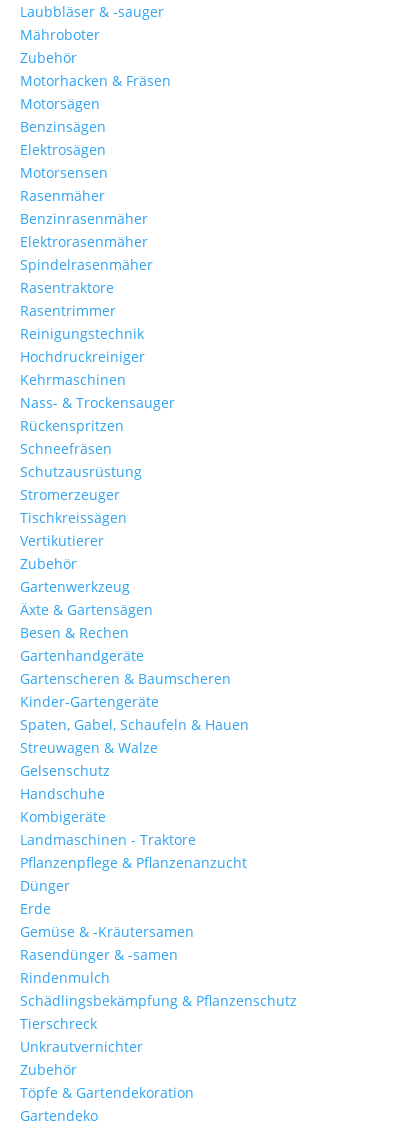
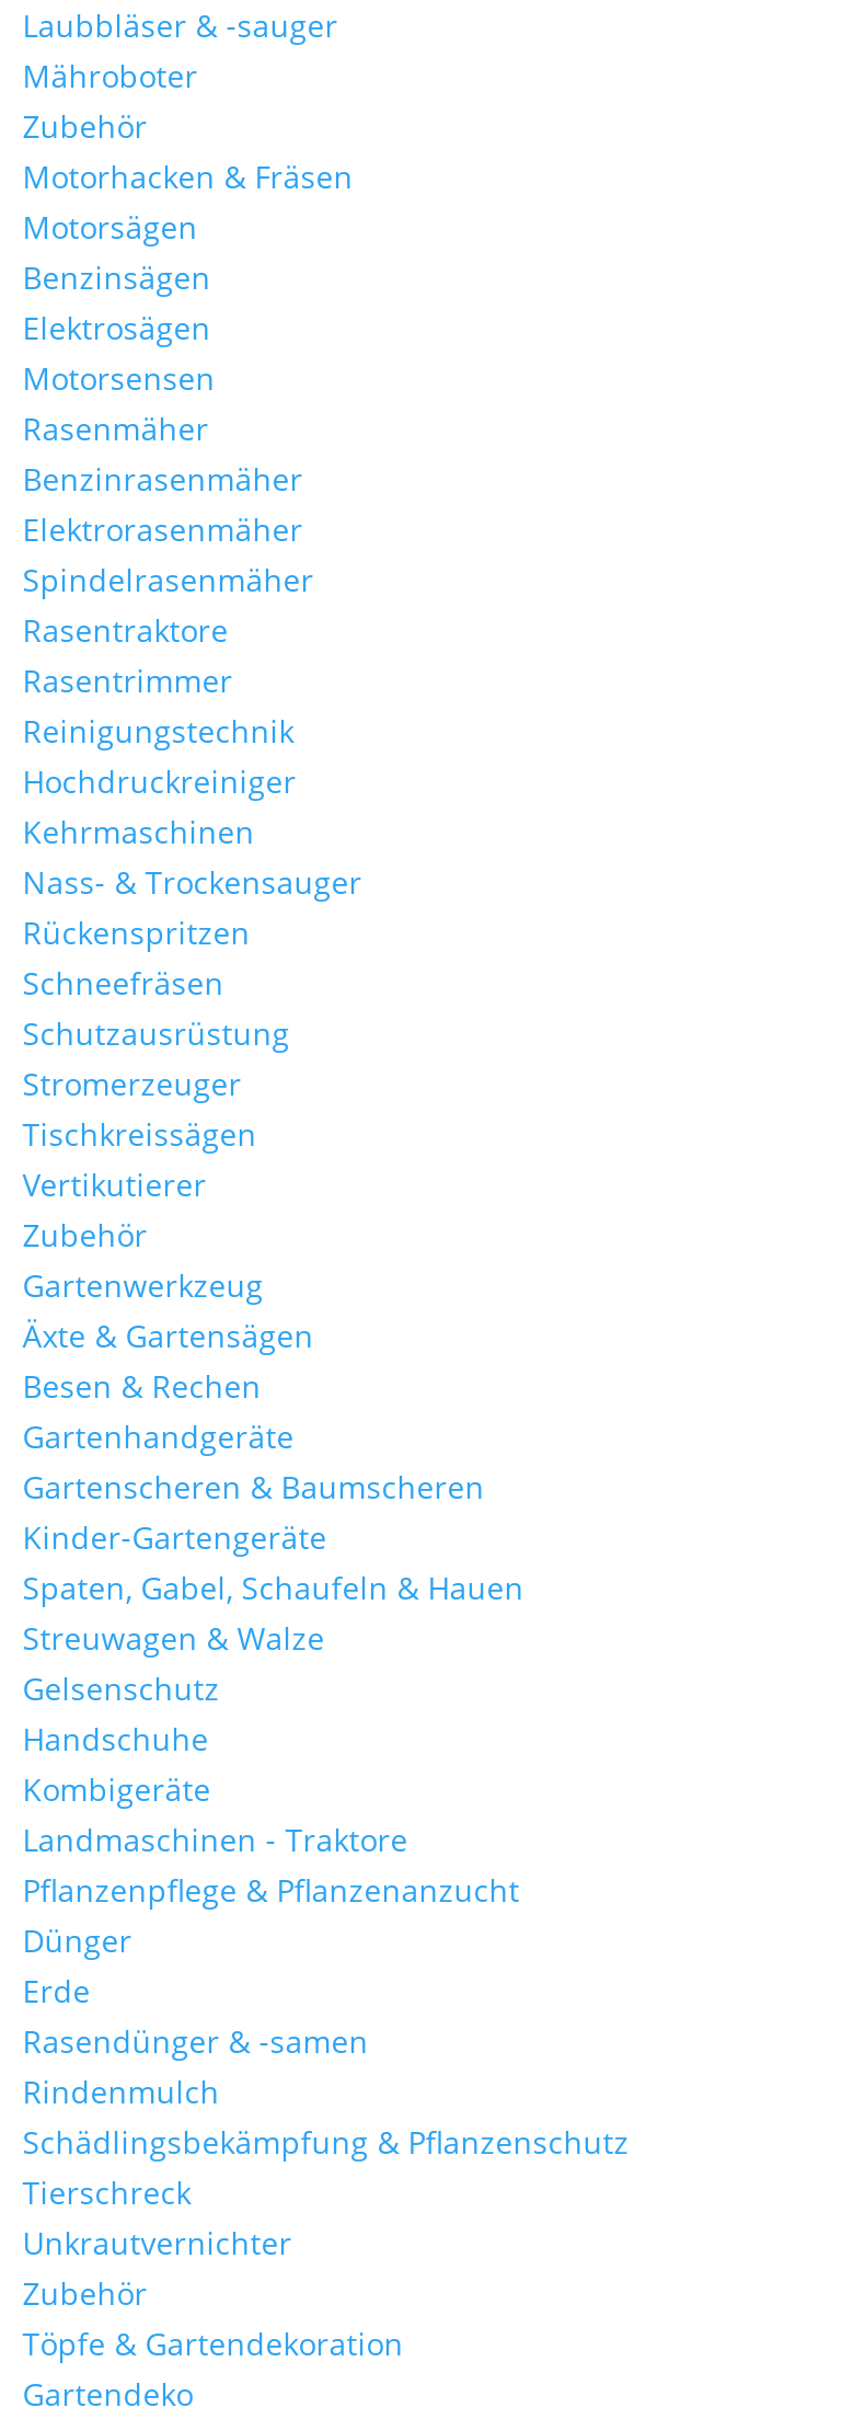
[20,922,194,941] Gemüse & -Kräutersamen -> none

